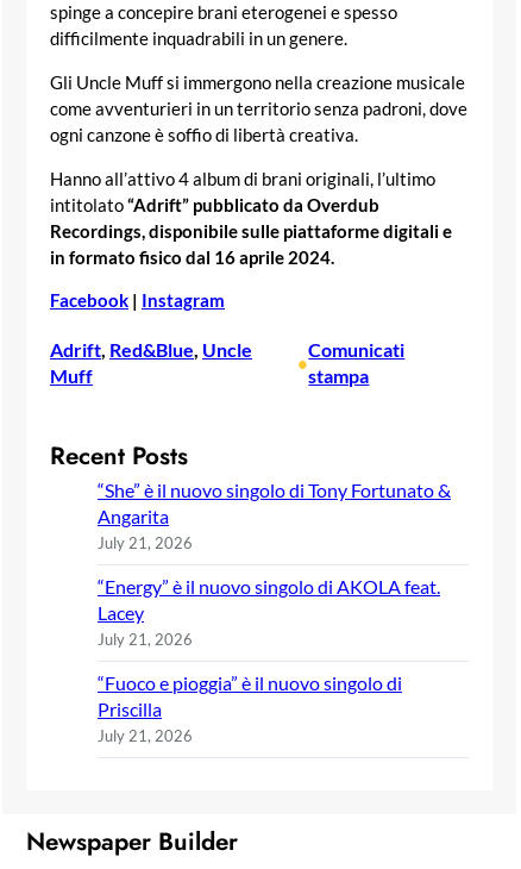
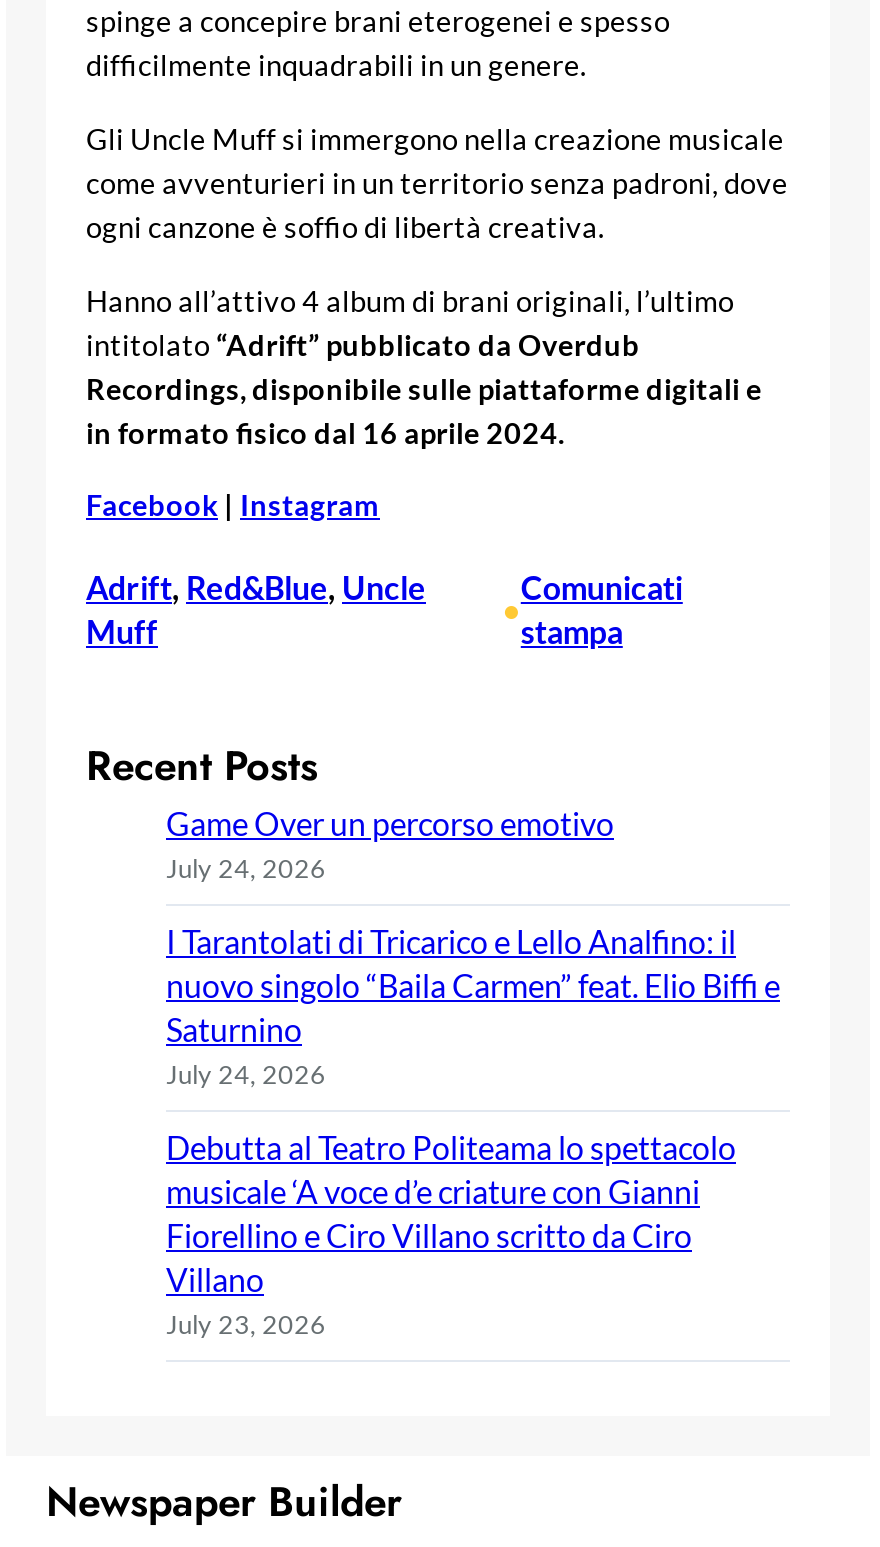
[98,479,451,553] “She” è il nuovo singolo di Tony Fortunato & | Angarita | July 21, 2026 -> [166,805,614,885] Game Over un percorso emotivo | July 24, 2026
[98,575,440,649] “Energy” è il nuovo singolo di AKOLA feat. | Lacey | July 21, 2026 -> [166,923,780,1091] I Tarantolati di Tricarico e Lello Analfino: il | nuovo singolo “Baila Carmen” feat. Elio Biffi e | Saturnino | July 24, 2026
[98,672,402,746] “Fuoco e pioggia” è il nuovo singolo di | Priscilla | July 21, 2026 -> [166,1129,736,1341] Debutta al Teatro Politeama lo spettacolo | musicale ‘A voce d’e criature con Gianni | Fiorellino e Ciro Villano scritto da Ciro | Villano | July 23, 2026

